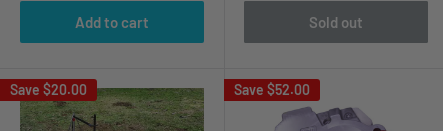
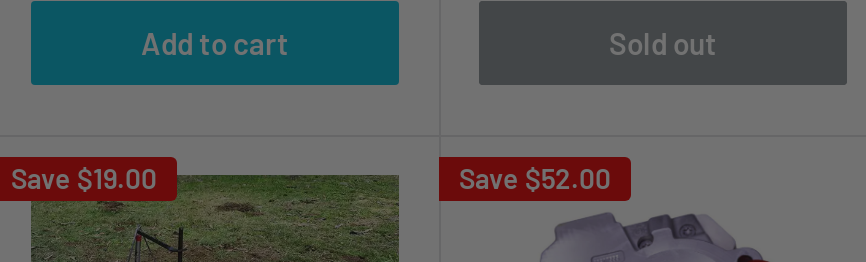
[10,81,87,98] Save $20.00 -> [11,162,157,196] Save $19.00

